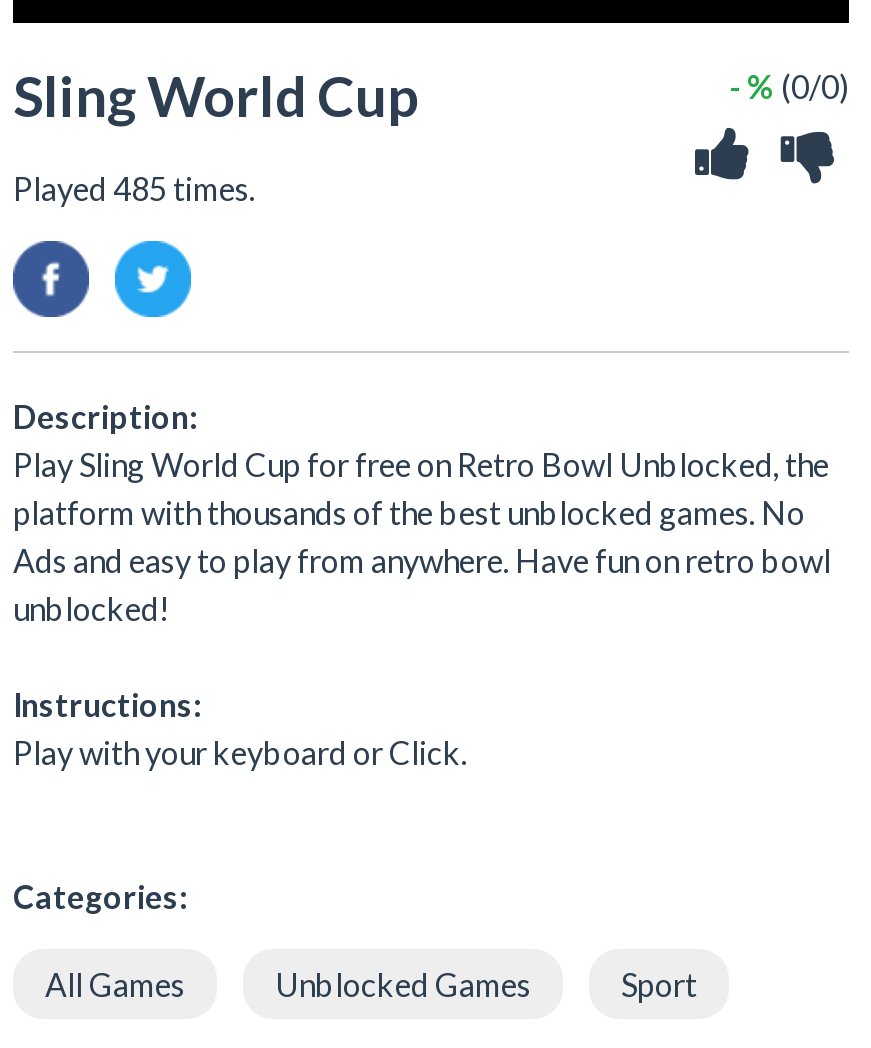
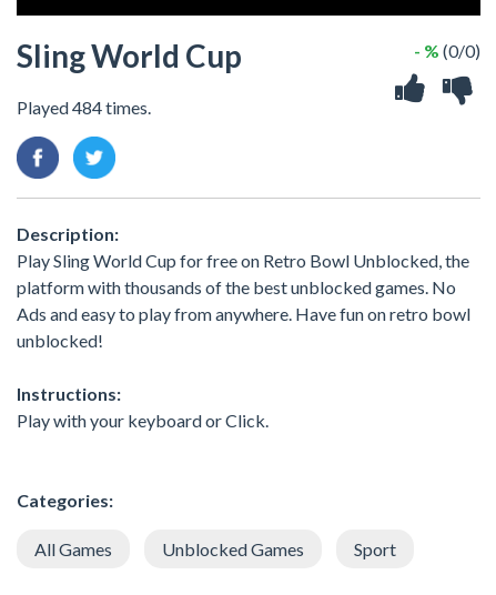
[13,169,255,207] Played 485 times. -> [17,97,151,118] Played 484 times.

